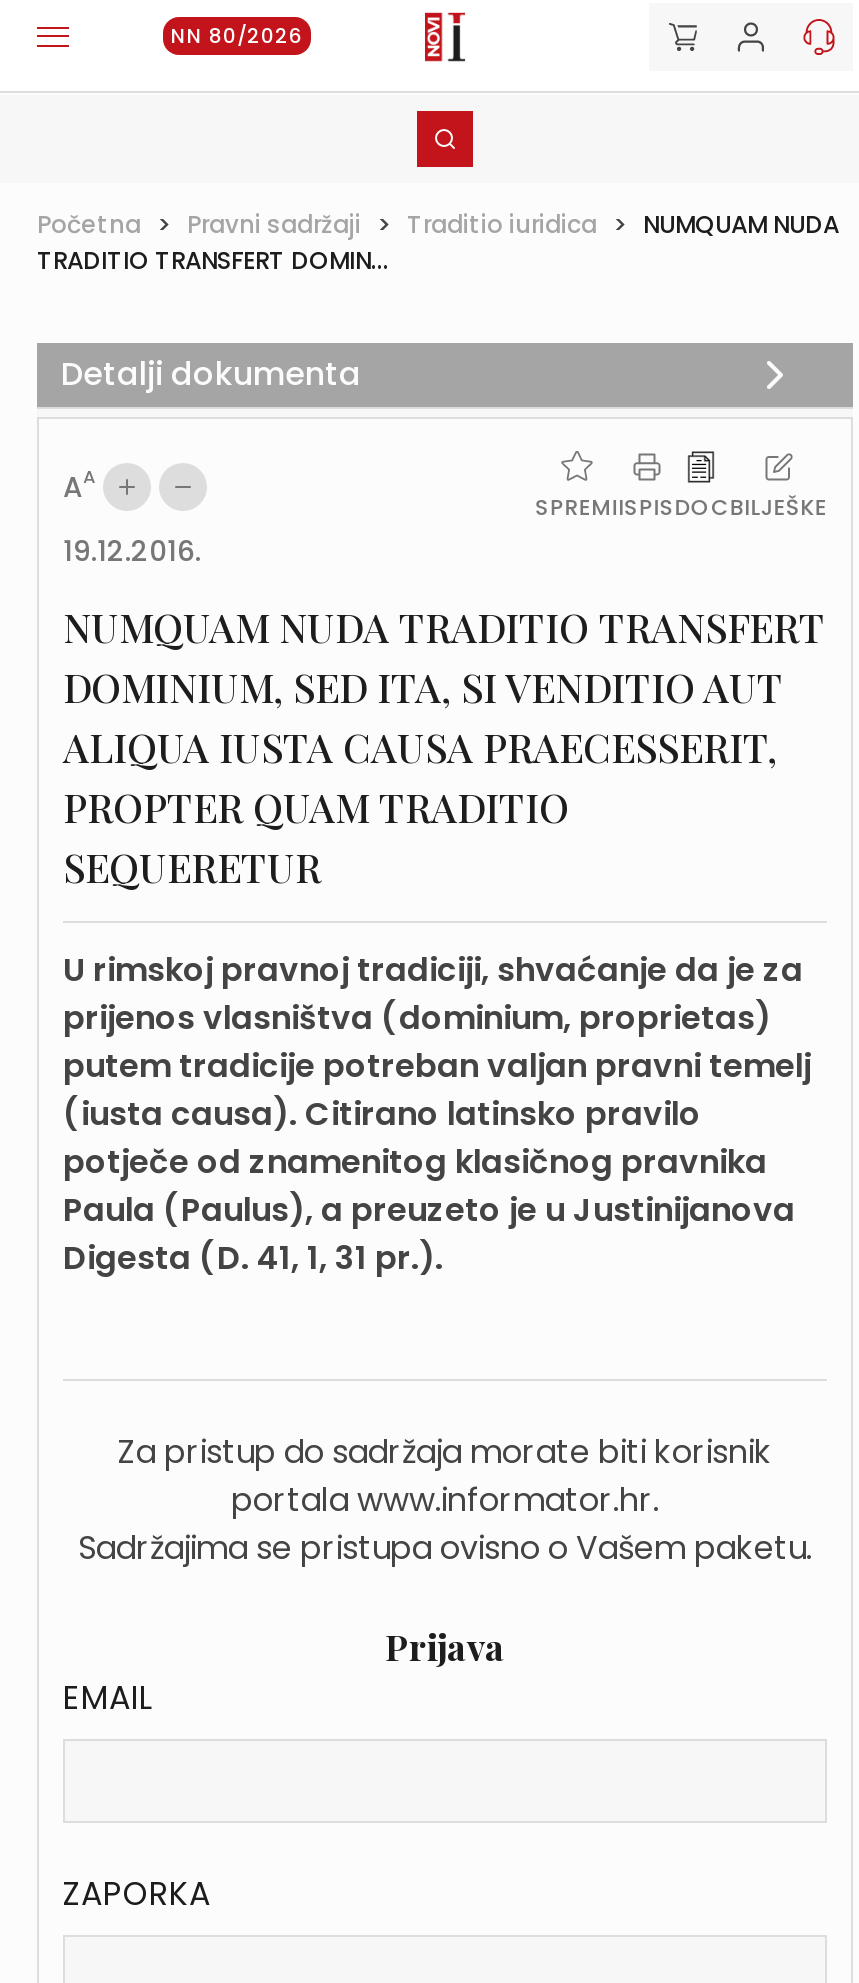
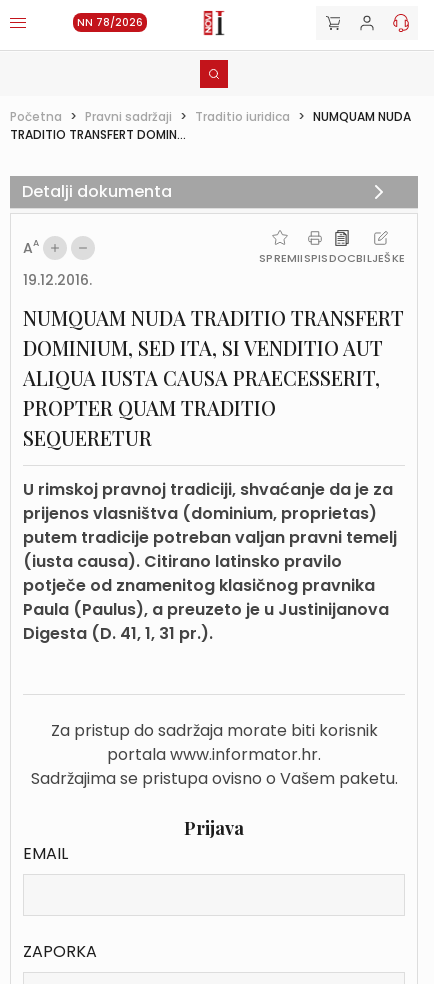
[171,21,303,51] NN 80/2026 -> [77,15,143,30] NN 78/2026

